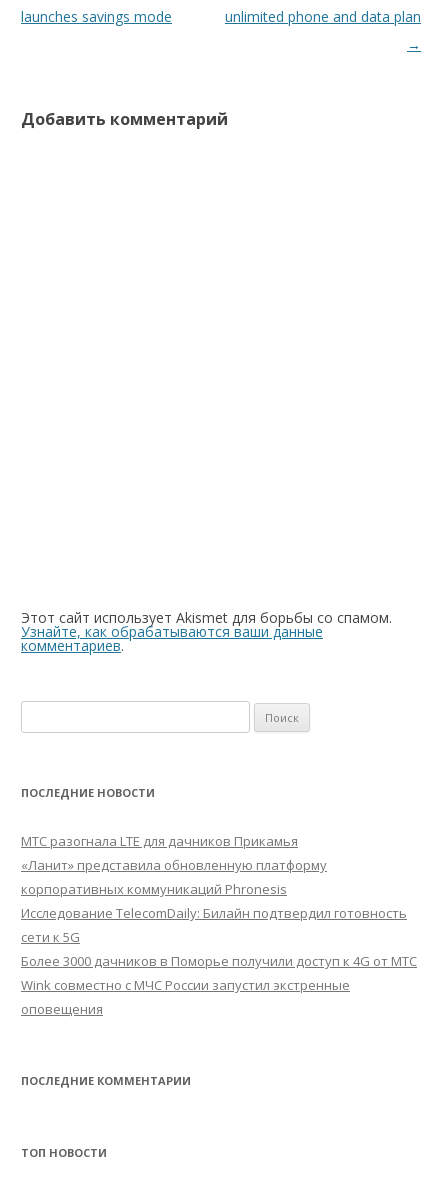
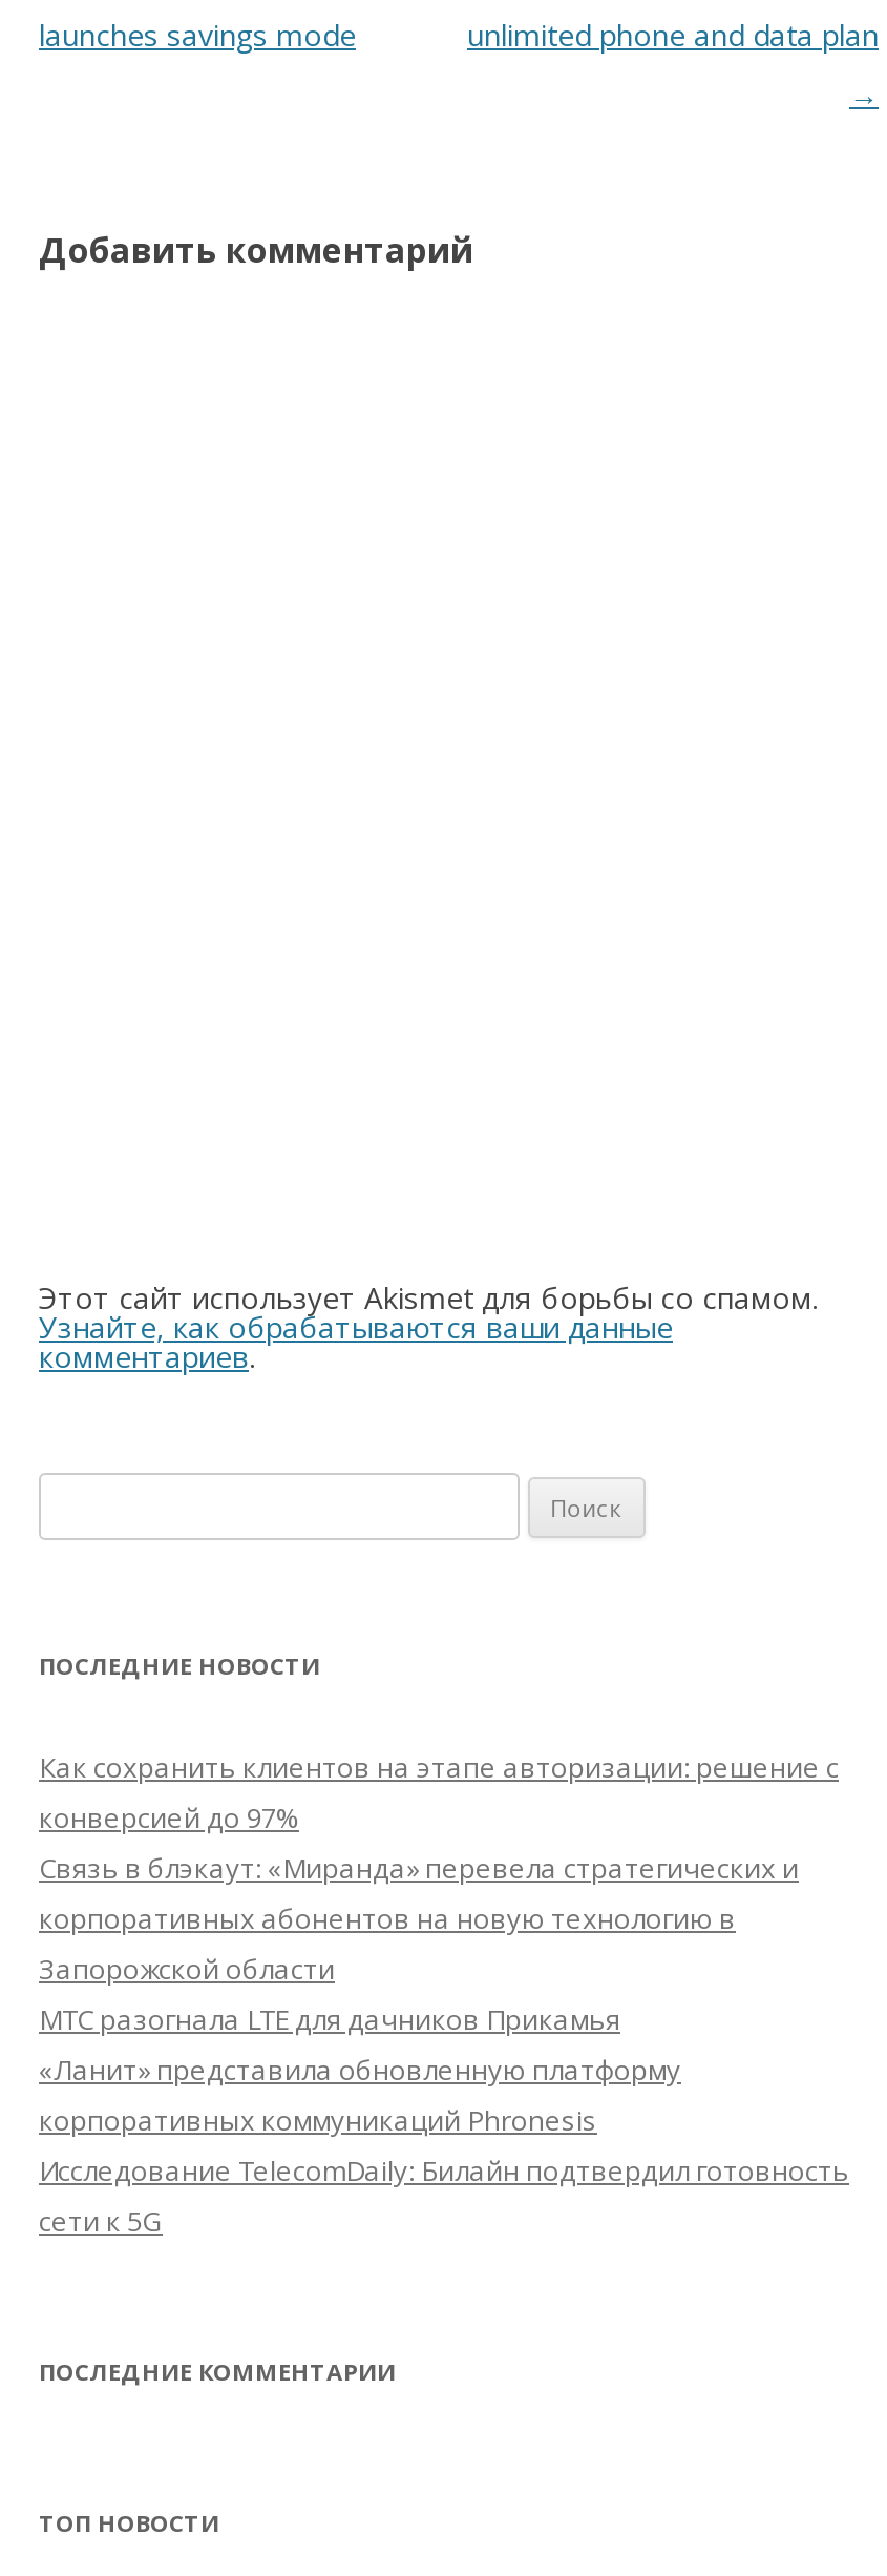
none -> [39,1748,839,1988] Как сохранить клиентов на этапе авторизации: решение с | конверсией до 97% | Связь в блэкаут: «Миранда» перевела стратегических и | корпоративных абонентов на новую технологию в | Запорожской области
moved [21,832,407,946] -> [39,2000,849,2240]: МТС разогнала LTE для дачников Прикамья | «Ланит» представила обновленную платформу | корпоративных коммуникаций Phronesis | Исследование TelecomDaily: Билайн подтвердил готовность | сети к 5G
[21,952,417,1018] Более 3000 дачников в Поморье получили доступ к 4G от МТС | Wink совместно с МЧС России запустил экстренные | оповещения -> none

